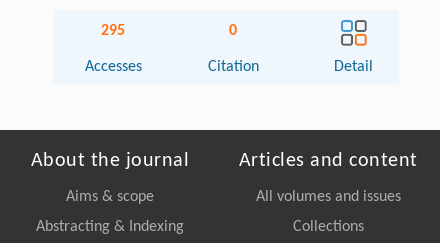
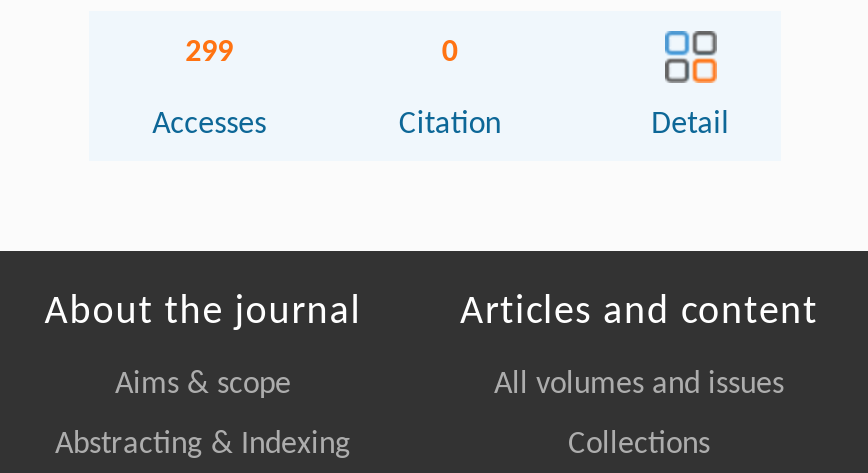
[101,23,125,39] 295 -> [185,37,233,69] 299

